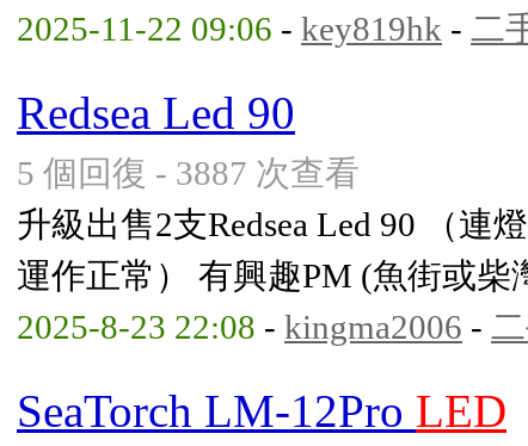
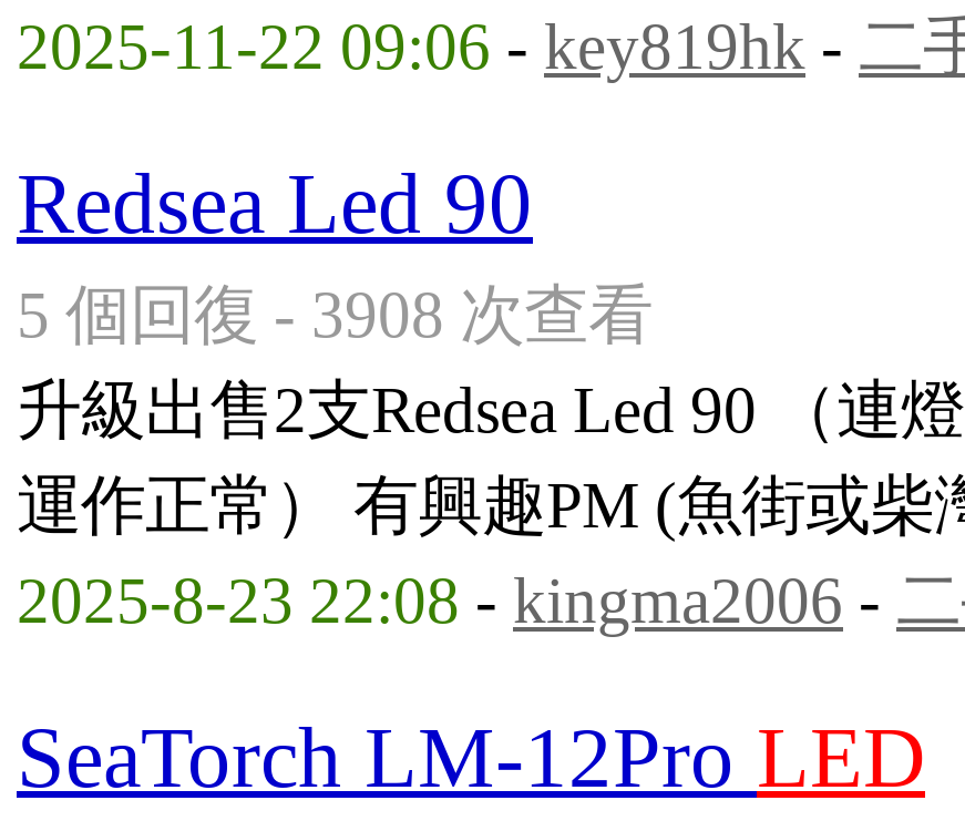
[17,154,360,192] 5 個回復 - 3887 次查看 -> [17,279,653,350] 5 個回復 - 3908 次查看

